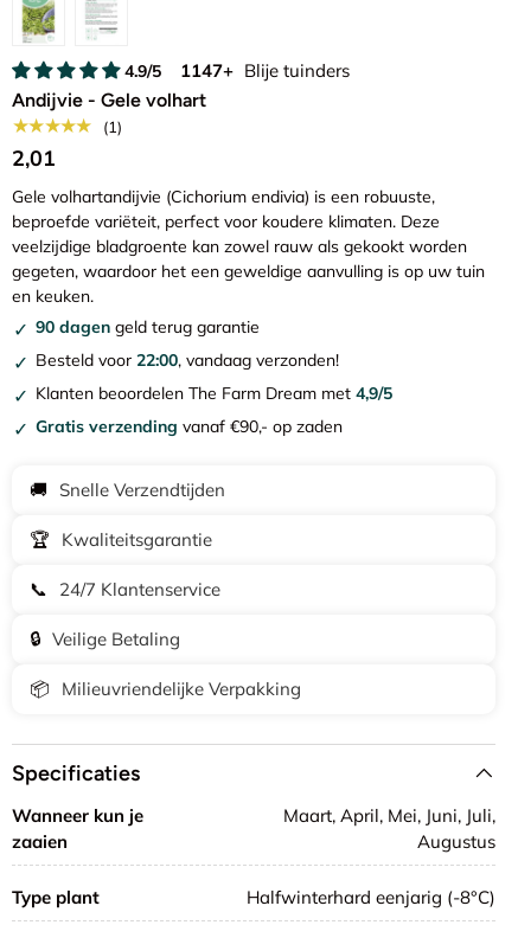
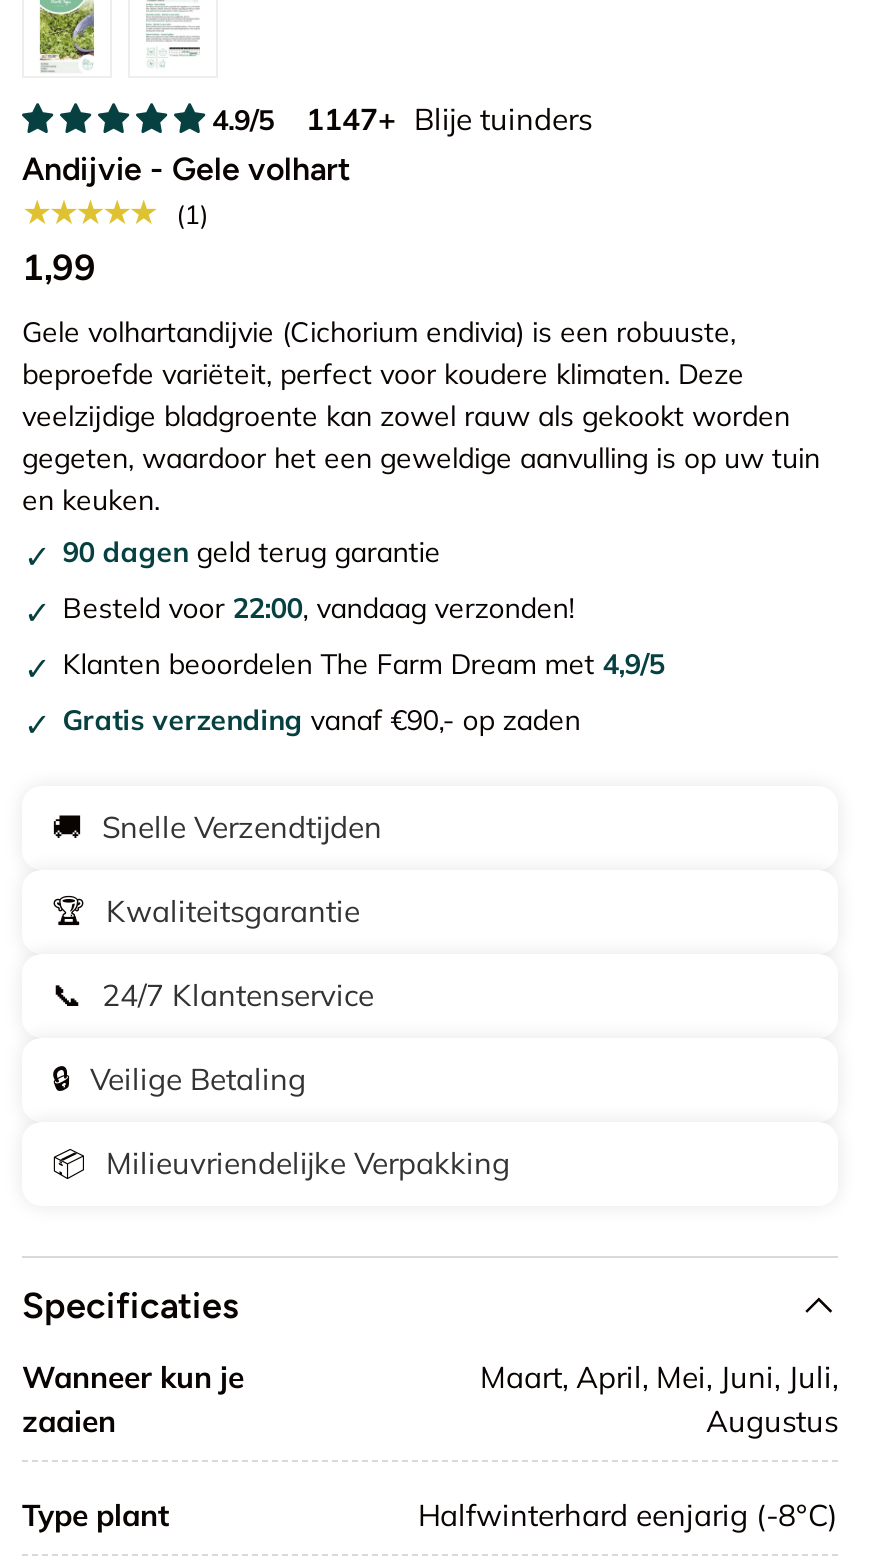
[12,144,56,172] 2,01 -> [22,244,96,290] 1,99

